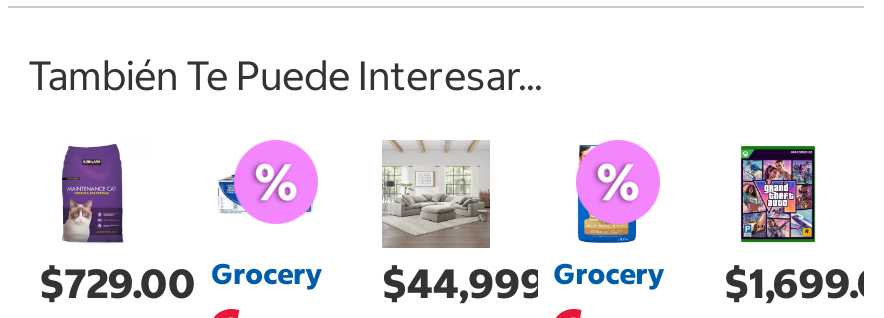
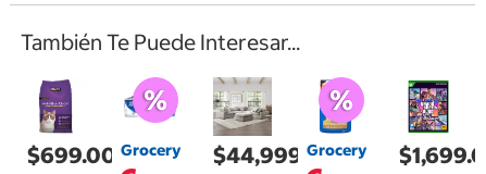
[40,258,196,308] $729.00 -> [27,141,116,169] $699.00

